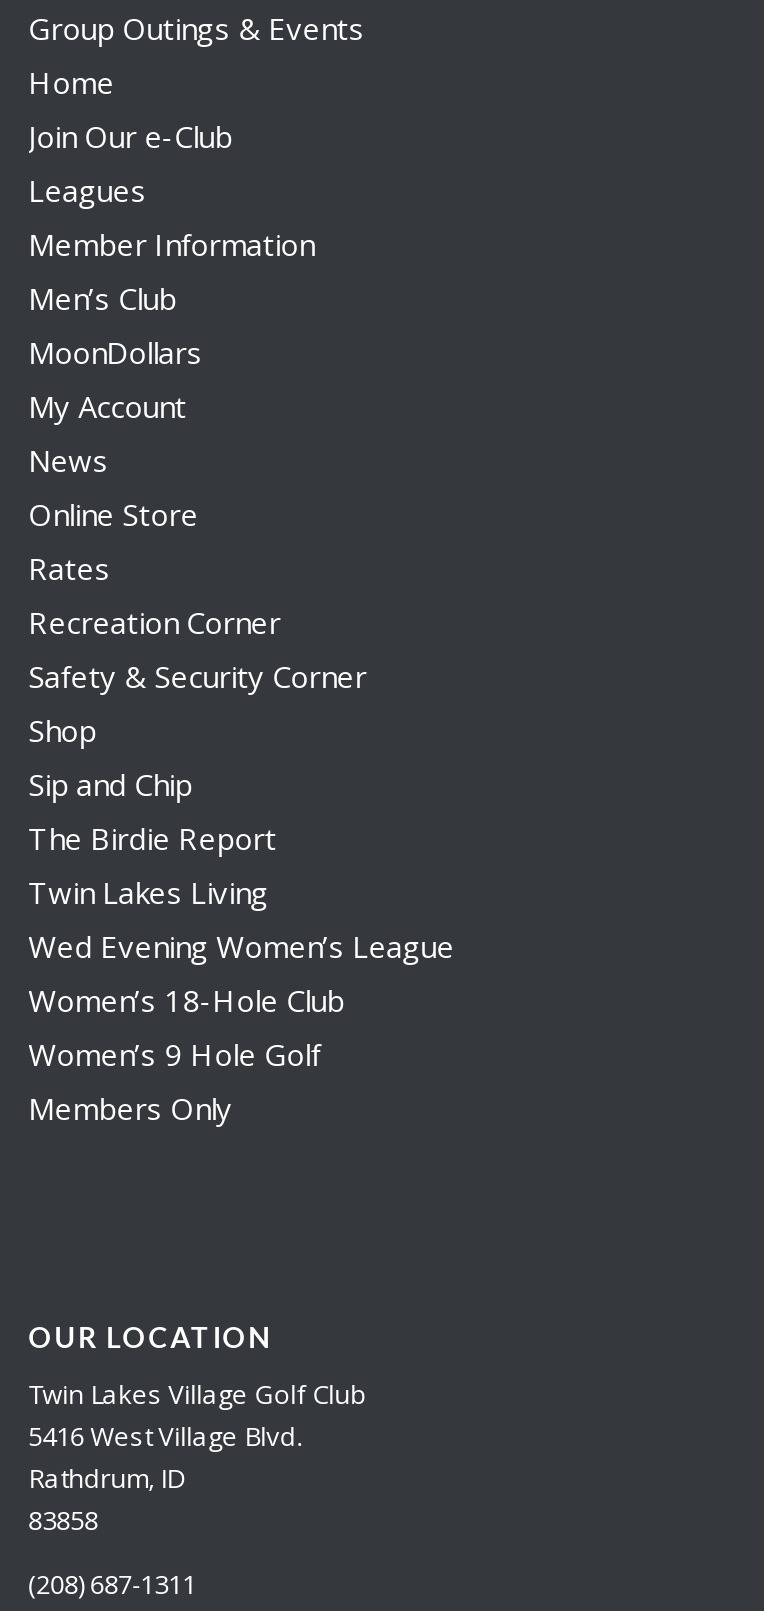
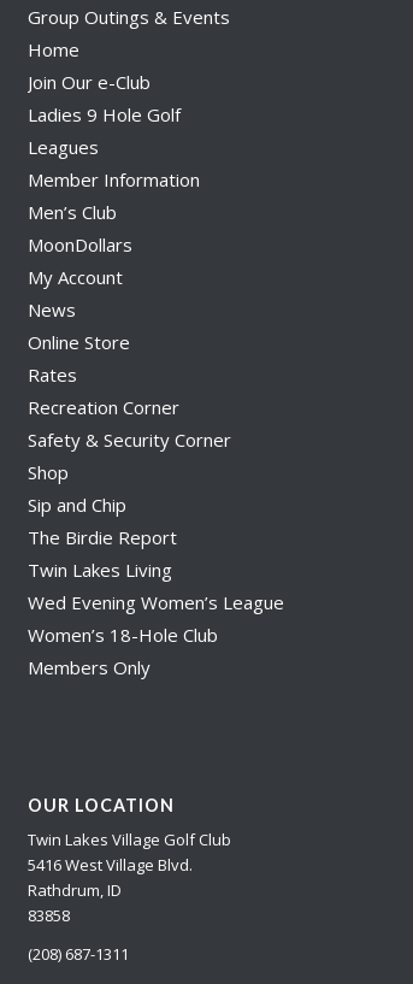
none -> [27,103,180,127] Ladies 9 Hole Golf
moved [28,171,454,1021] -> [27,135,284,647]: Leagues | Member Information | Men’s Club | ... | Wed Evening Women’s League | Women’s 18-Hole Club
[28,1035,320,1075] Women’s 9 Hole Golf -> none

